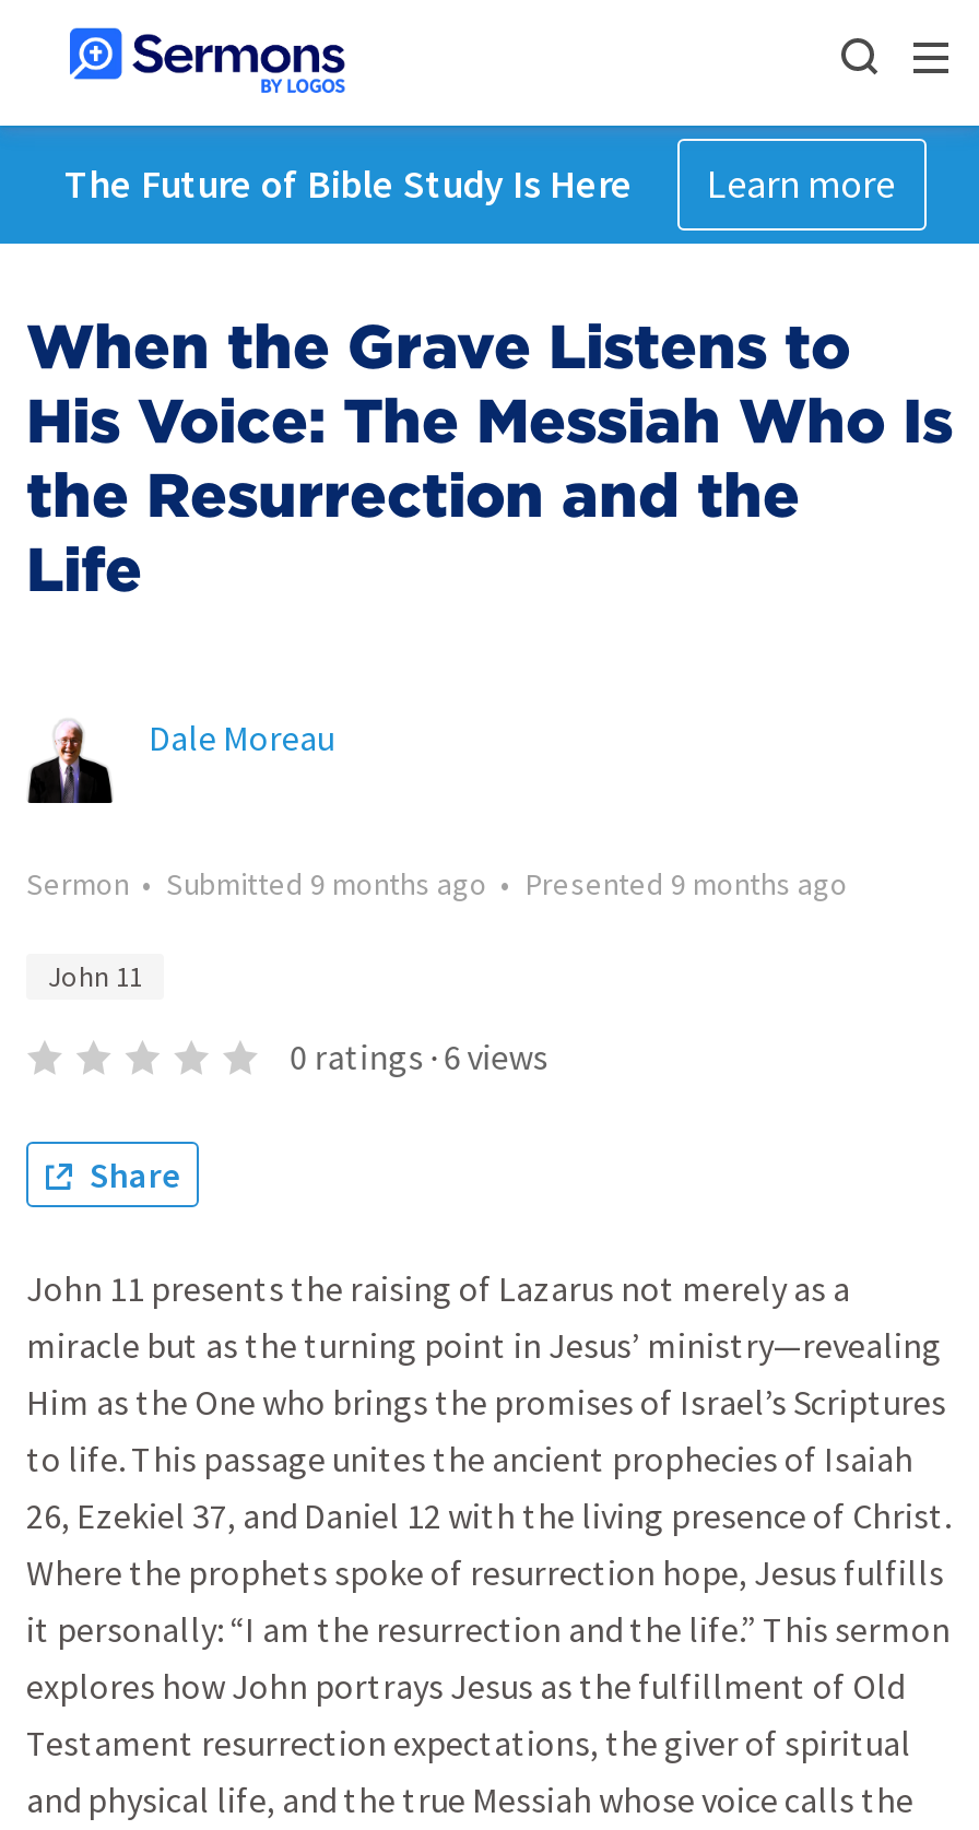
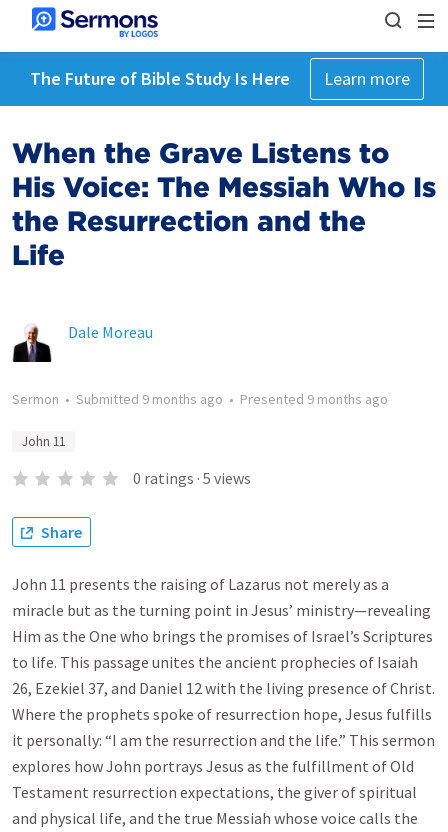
[290,1035,548,1078] 0 ratings · 6 views -> [133,468,251,488] 0 ratings · 5 views

